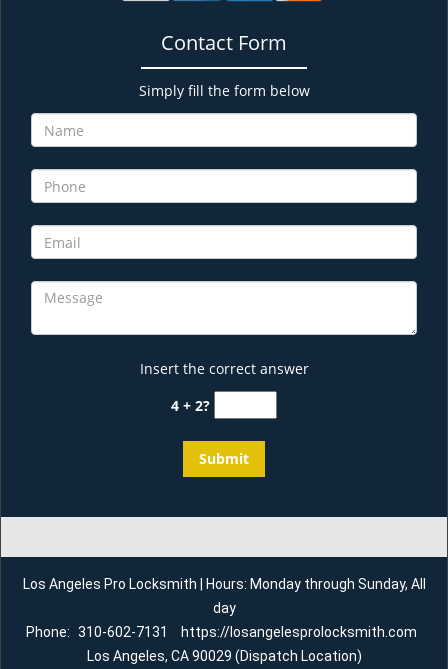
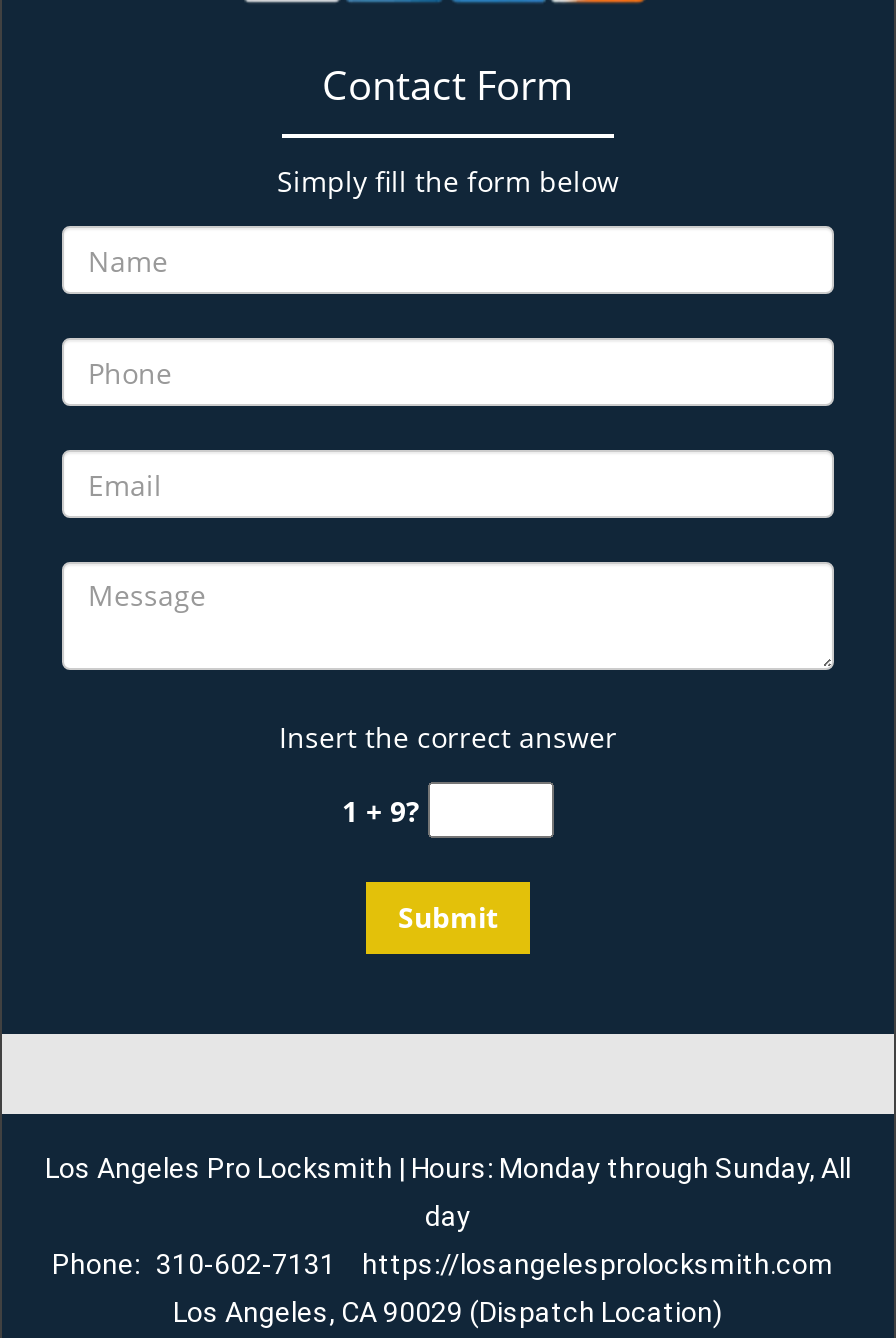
[171,396,210,415] 4 + 2? -> [342,792,420,830] 1 + 9?

